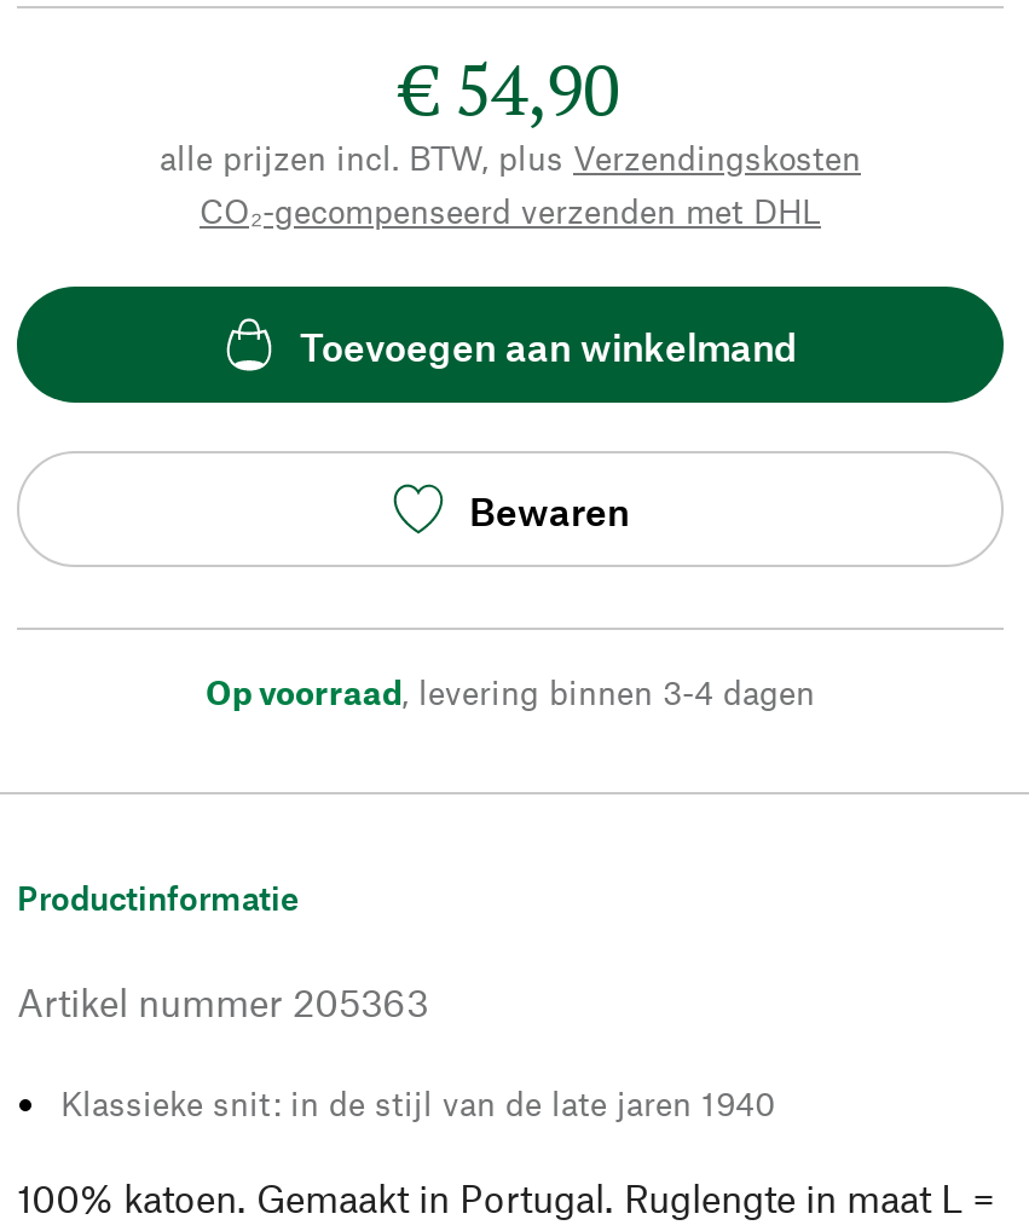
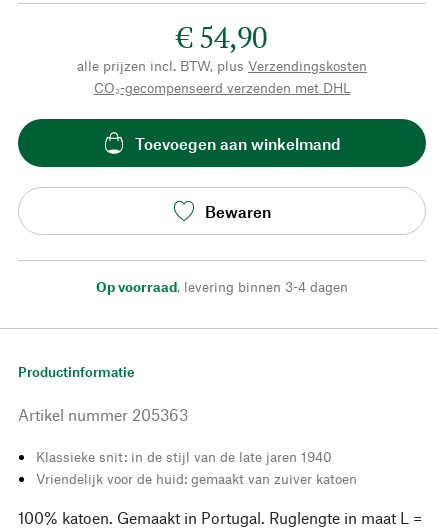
none -> [36,470,357,487] Vriendelijk voor de huid: gemaakt van zuiver katoen

